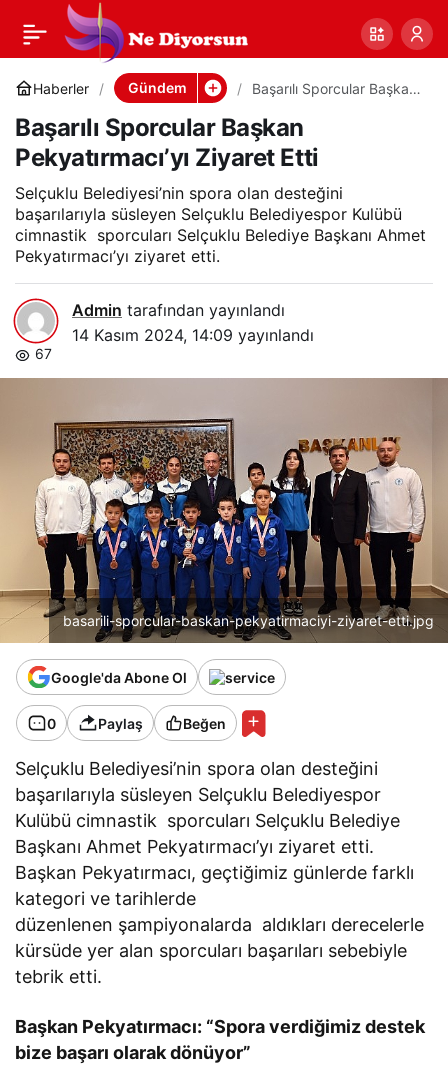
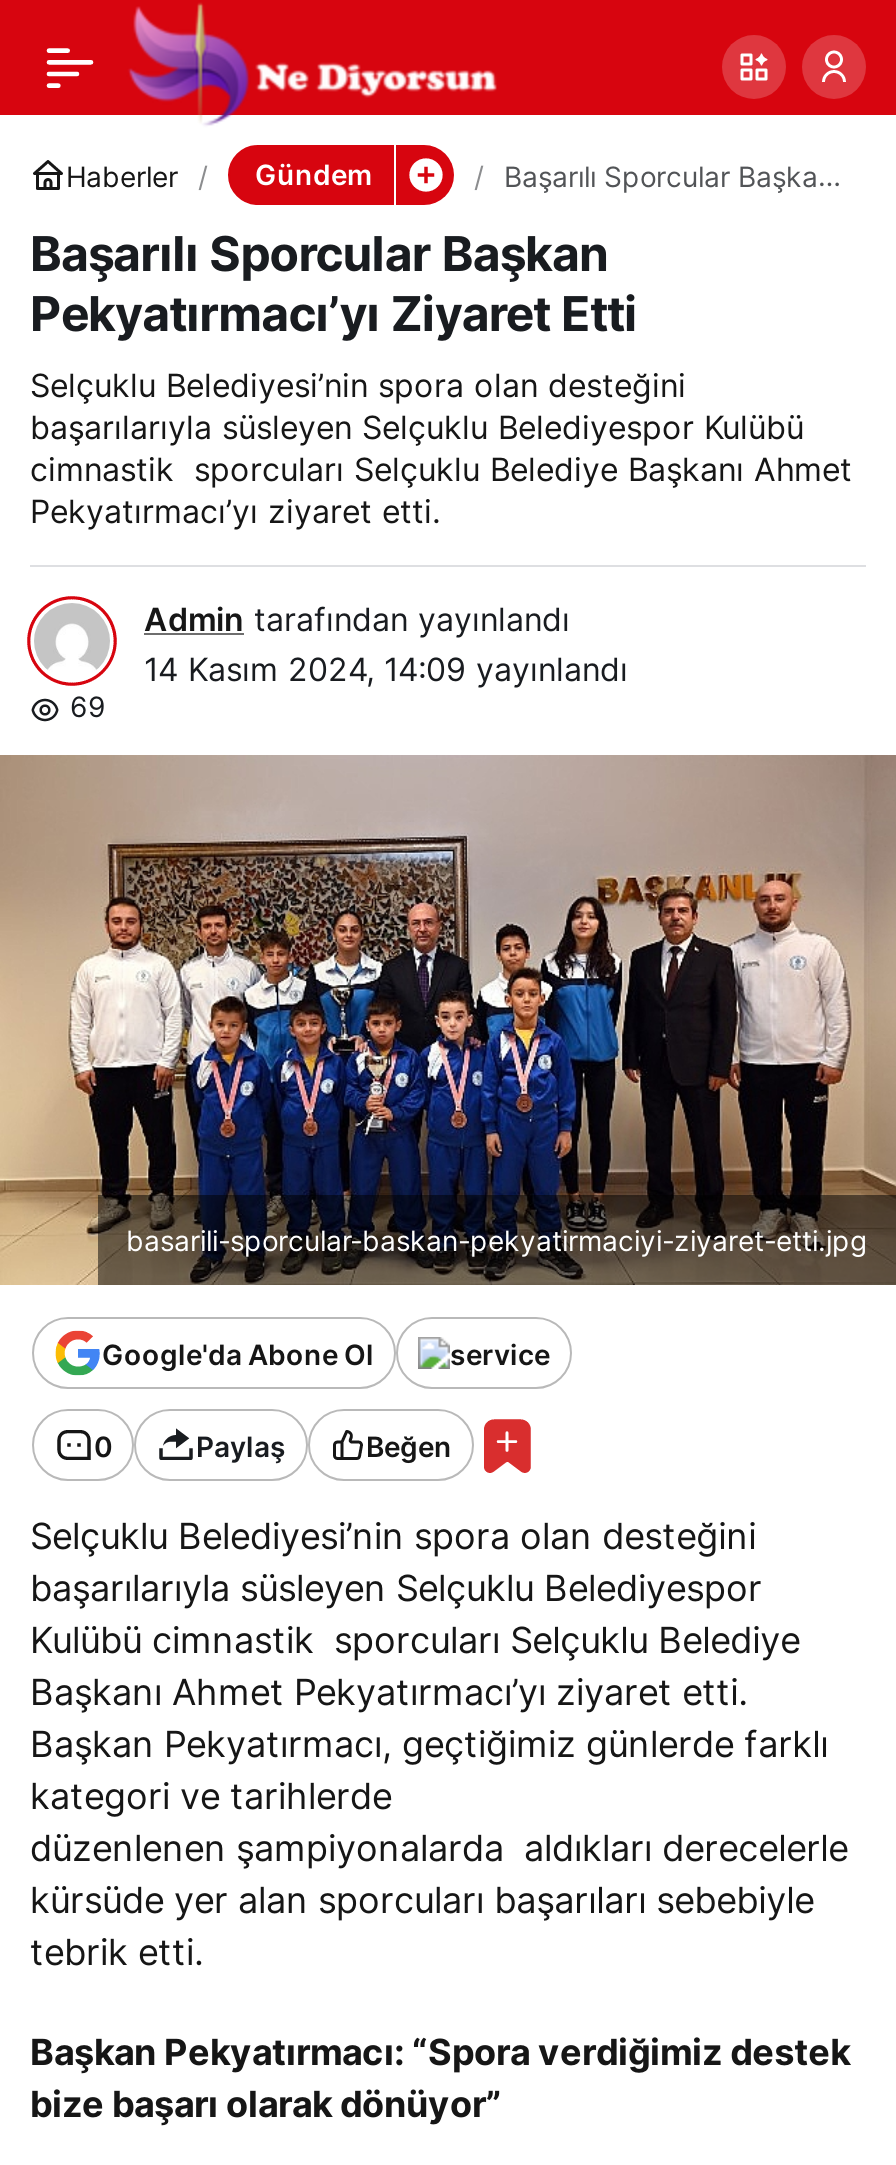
[35,345,52,362] 67 -> [70,689,106,723] 69

